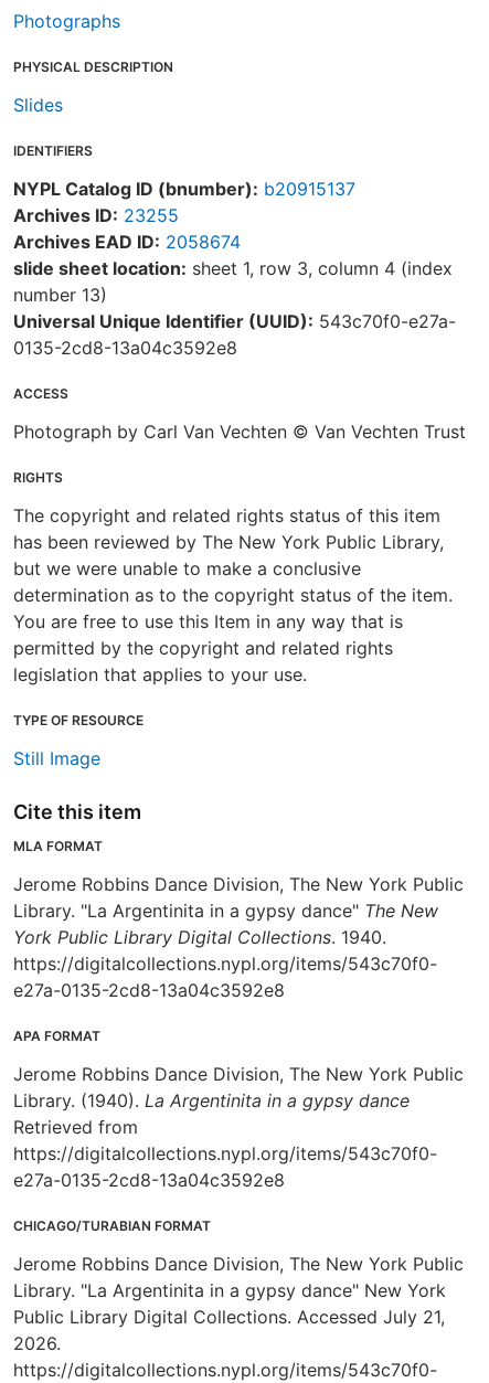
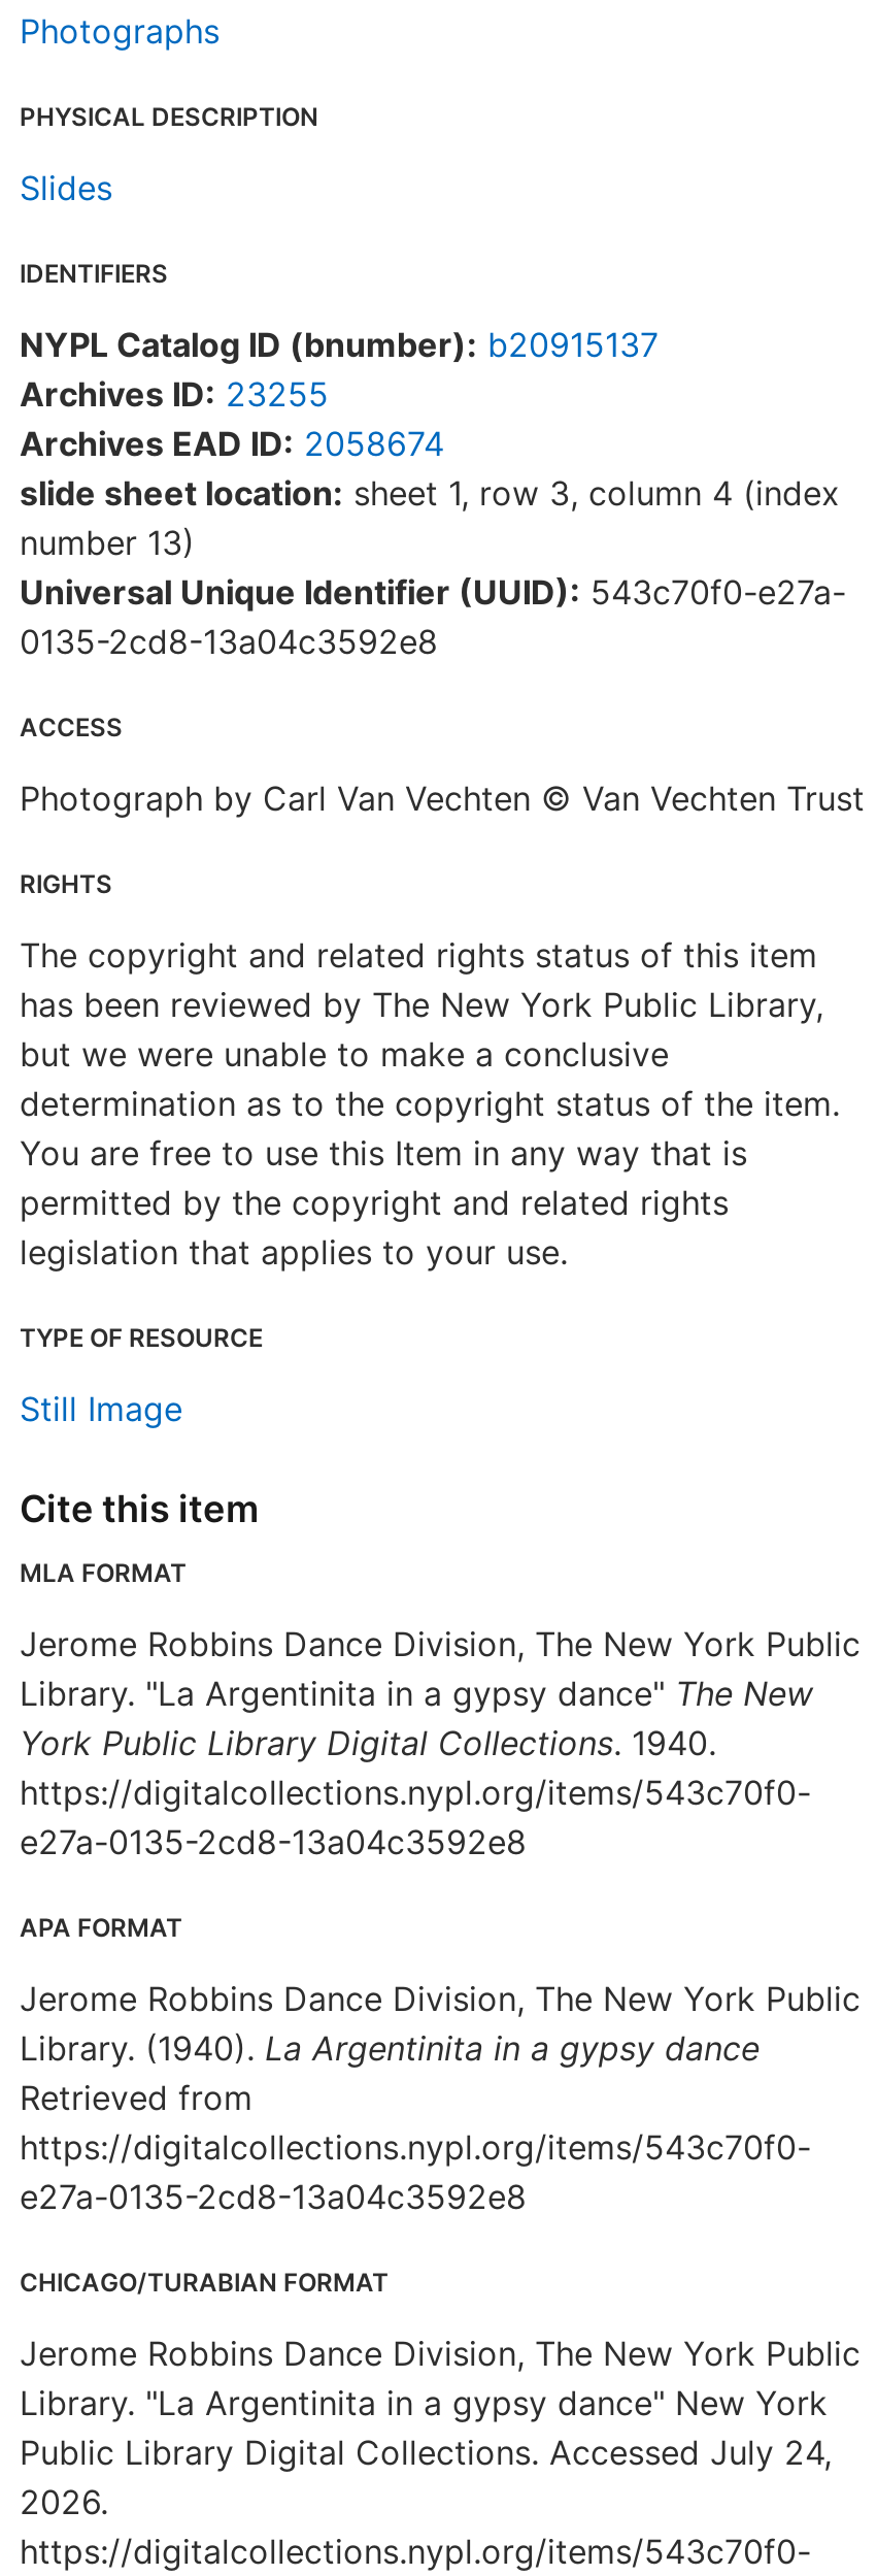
[13,1306,445,1328] Public Library Digital Collections. Accessed July 21, -> [20,2432,832,2473] Public Library Digital Collections. Accessed July 24,

